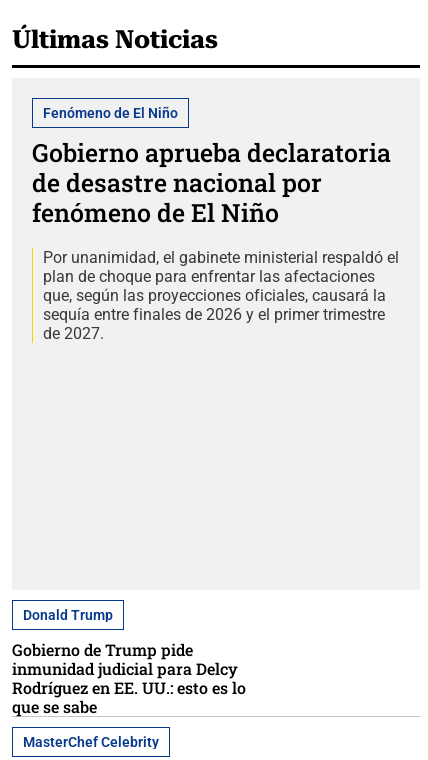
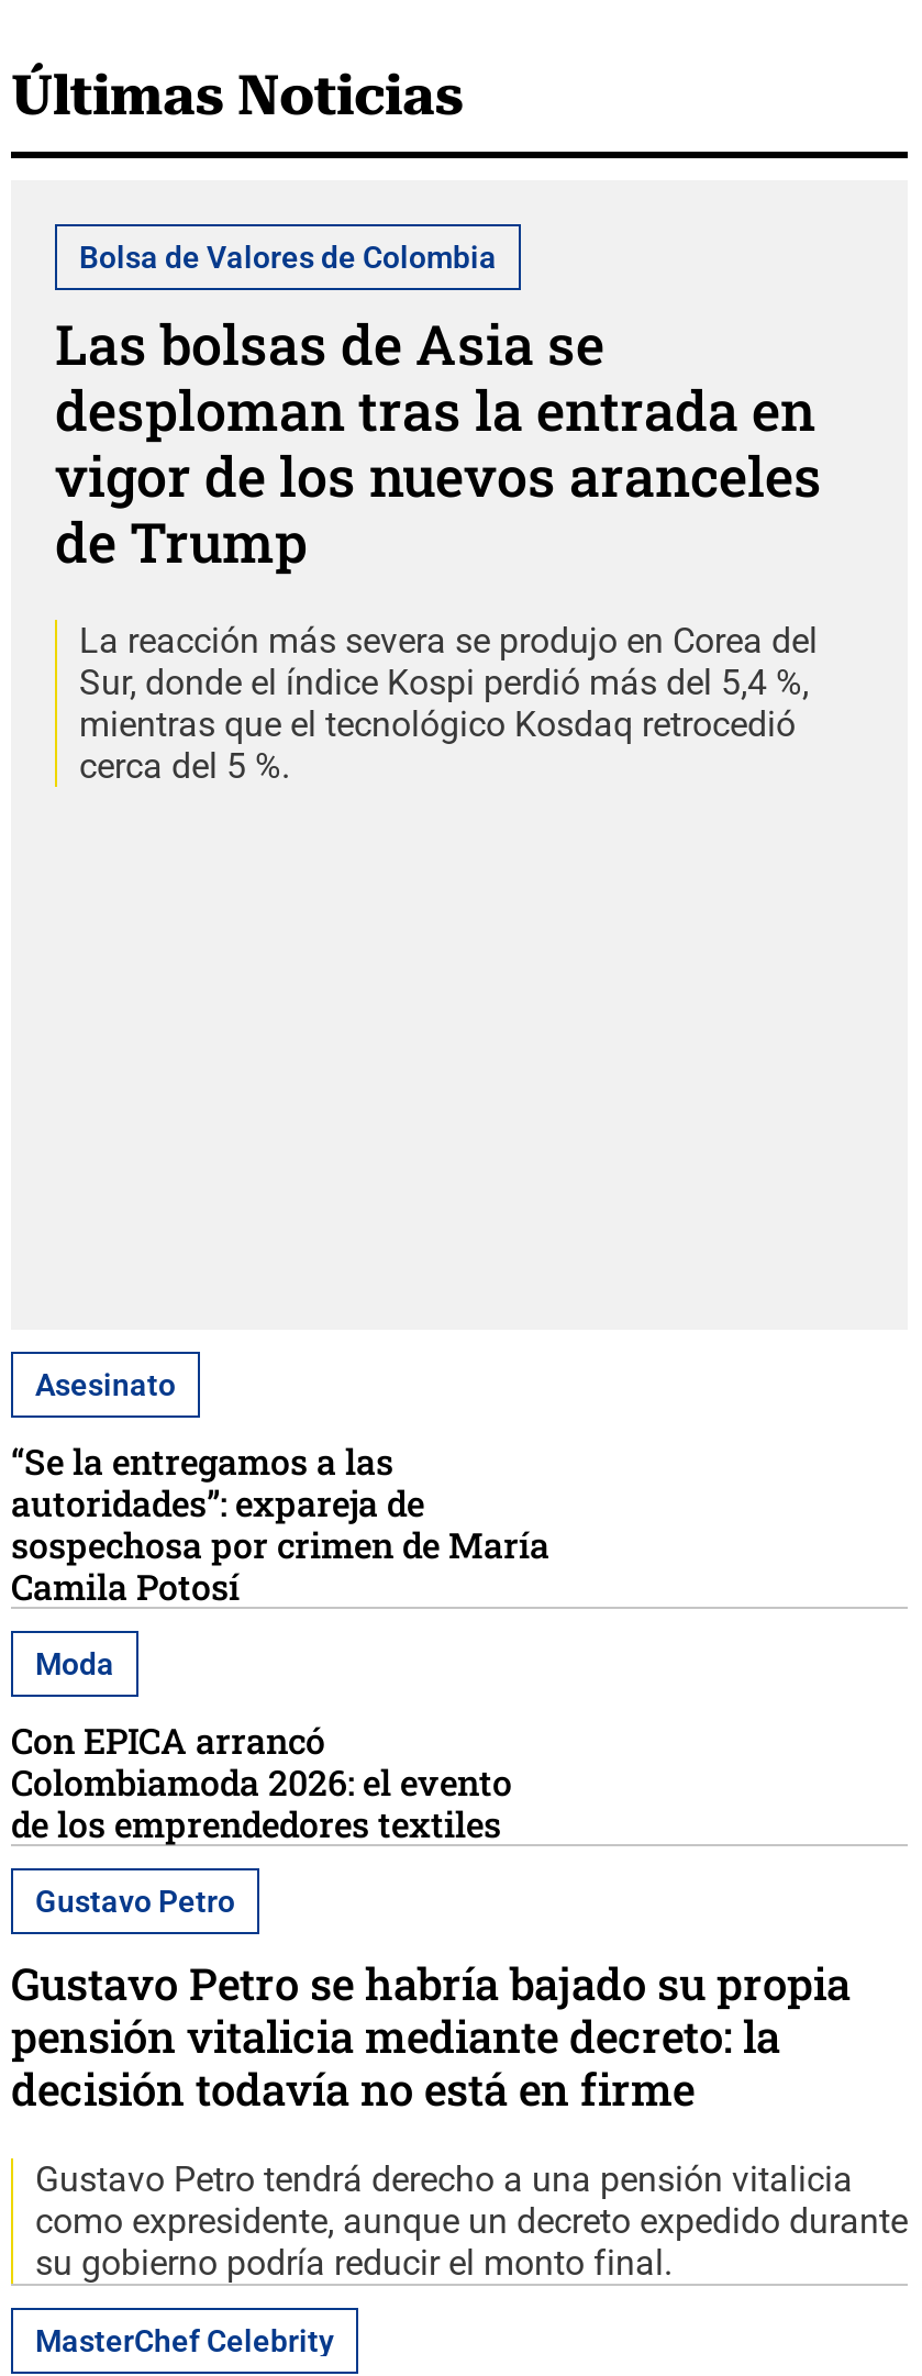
[32,105,399,343] Fenómeno de El Niño | Gobierno aprueba declaratoria | de desastre nacional por | fenómeno de El Niño | Por unanimidad, el gabinete ministerial respaldó el | plan de choque para enfrentar las afectaciones | que, según las proyecciones oficiales, causará la | sequía entre finales de 2026 y el primer trimestre | de 2027. -> [55,240,822,787] Bolsa de Valores de Colombia | Las bolsas de Asia se | desploman tras la entrada en | vigor de los nuevos aranceles | de Trump | La reacción más severa se produjo en Corea del | Sur, donde el índice Kospi perdió más del 5,4 %, | mientras que el tecnológico Kosdaq retrocedió | cerca del 5 %.
[12,607,246,717] Donald Trump | Gobierno de Trump pide | inmunidad judicial para Delcy | Rodríguez en EE. UU.: esto es lo | que se sabe -> [11,1368,908,2284] Asesinato | “Se la entregamos a las | autoridades”: expareja de | sospechosa por crimen de María | Camila Potosí | Moda | Con EPICA arrancó | Colombiamoda 2026: el evento | de los emprendedores textiles | Gustavo Petro | Gustavo Petro se habría bajado su propia | pensión vitalicia mediante decreto: la | decisión todavía no está en firme | Gustavo Petro tendrá derecho a una pensión vitalicia | como expresidente, aunque un decreto expedido durante | su gobierno podría reducir el monto final.

